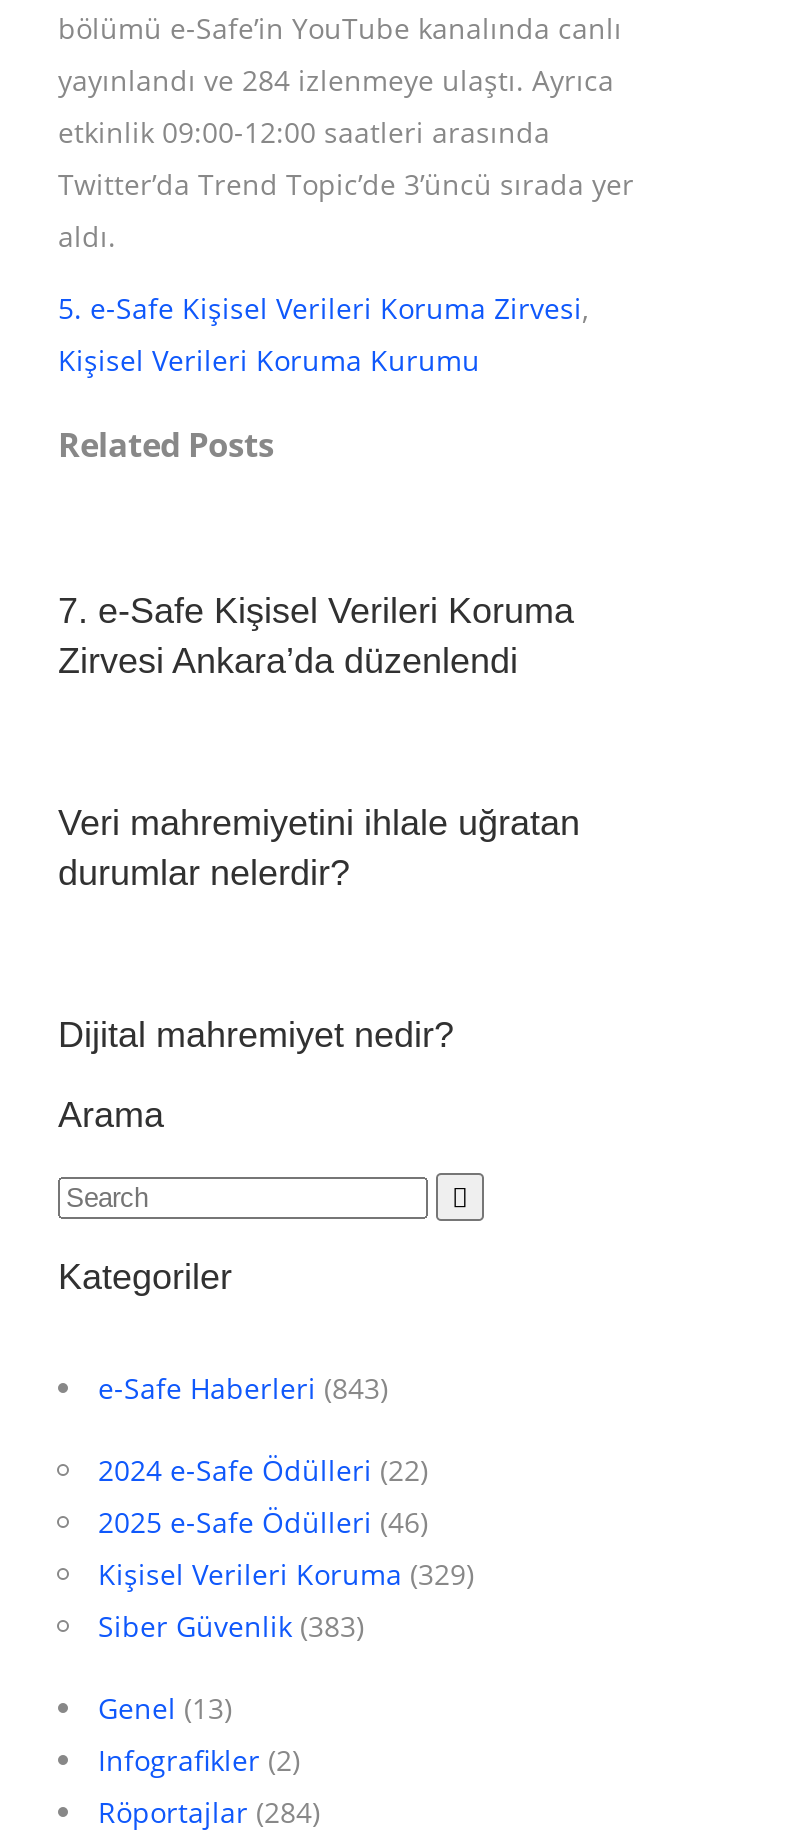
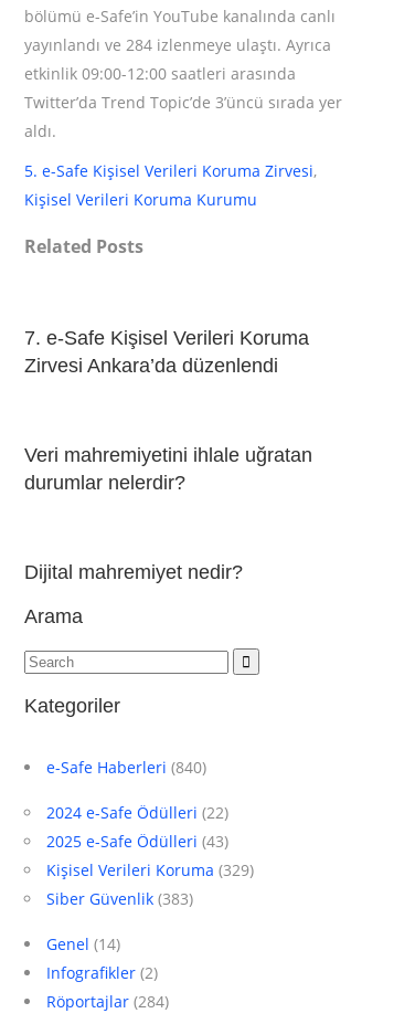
[98,1368,388,1406] e-Safe Haberleri (843) -> [46,756,206,777] e-Safe Haberleri (840)
[98,1502,428,1540] 2025 e-Safe Ödülleri (46) -> [46,830,228,851] 2025 e-Safe Ödülleri (43)
[98,1688,232,1726] Genel (13) -> [46,933,120,954] Genel (14)

